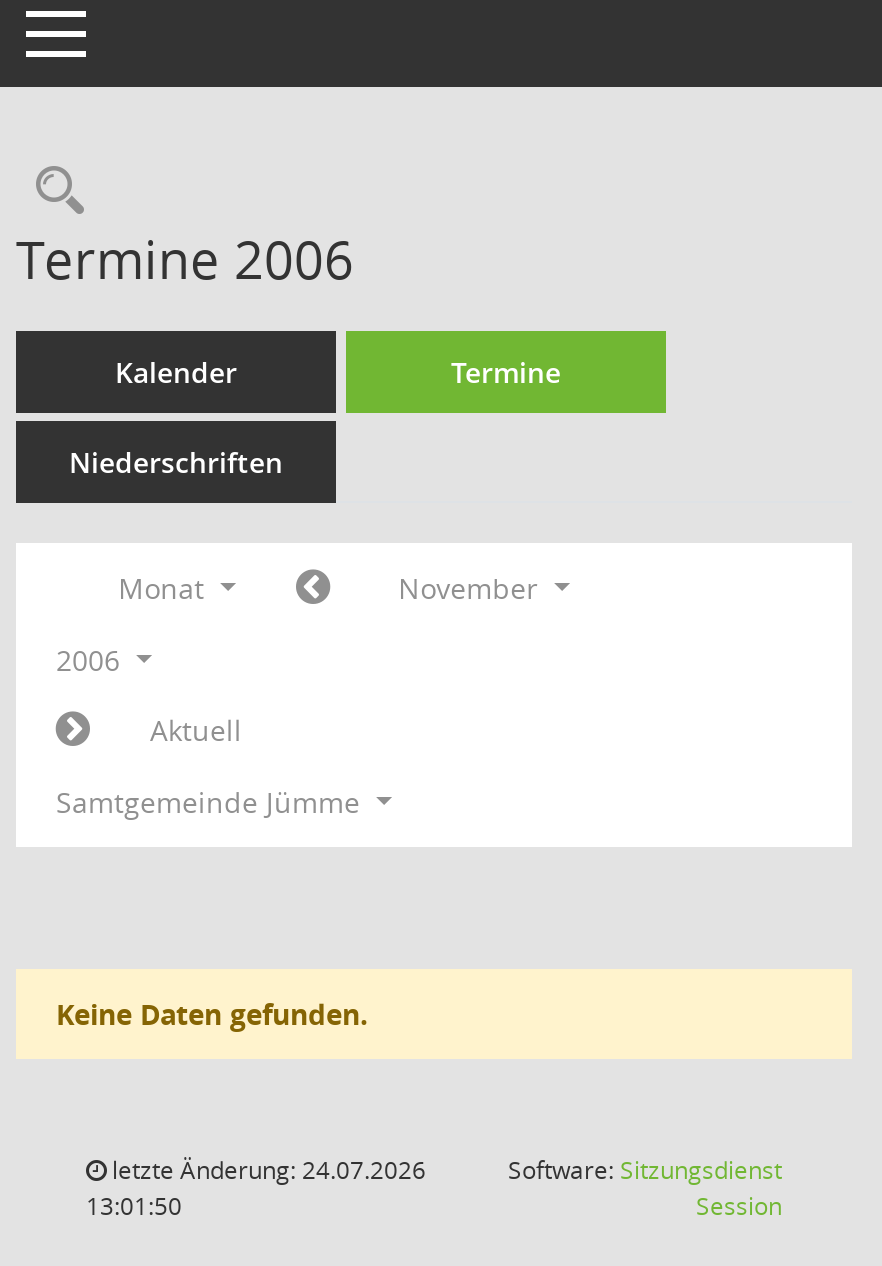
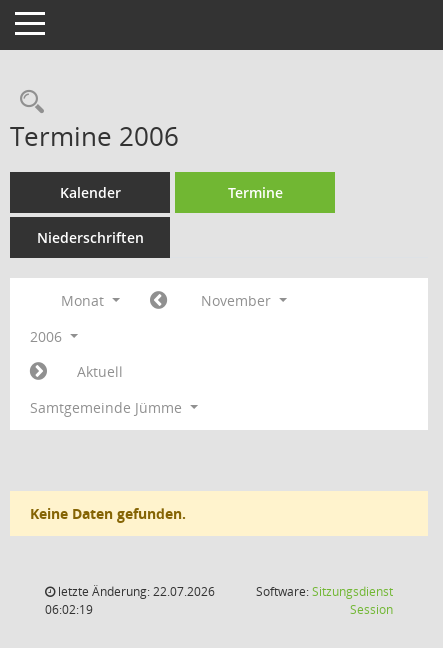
[106,1153,426,1187] letzte Änderung: 24.07.2026 -> [55,583,215,600] letzte Änderung: 22.07.2026
[86,1189,182,1223] 13:01:50 -> [45,601,93,618] 06:02:19

